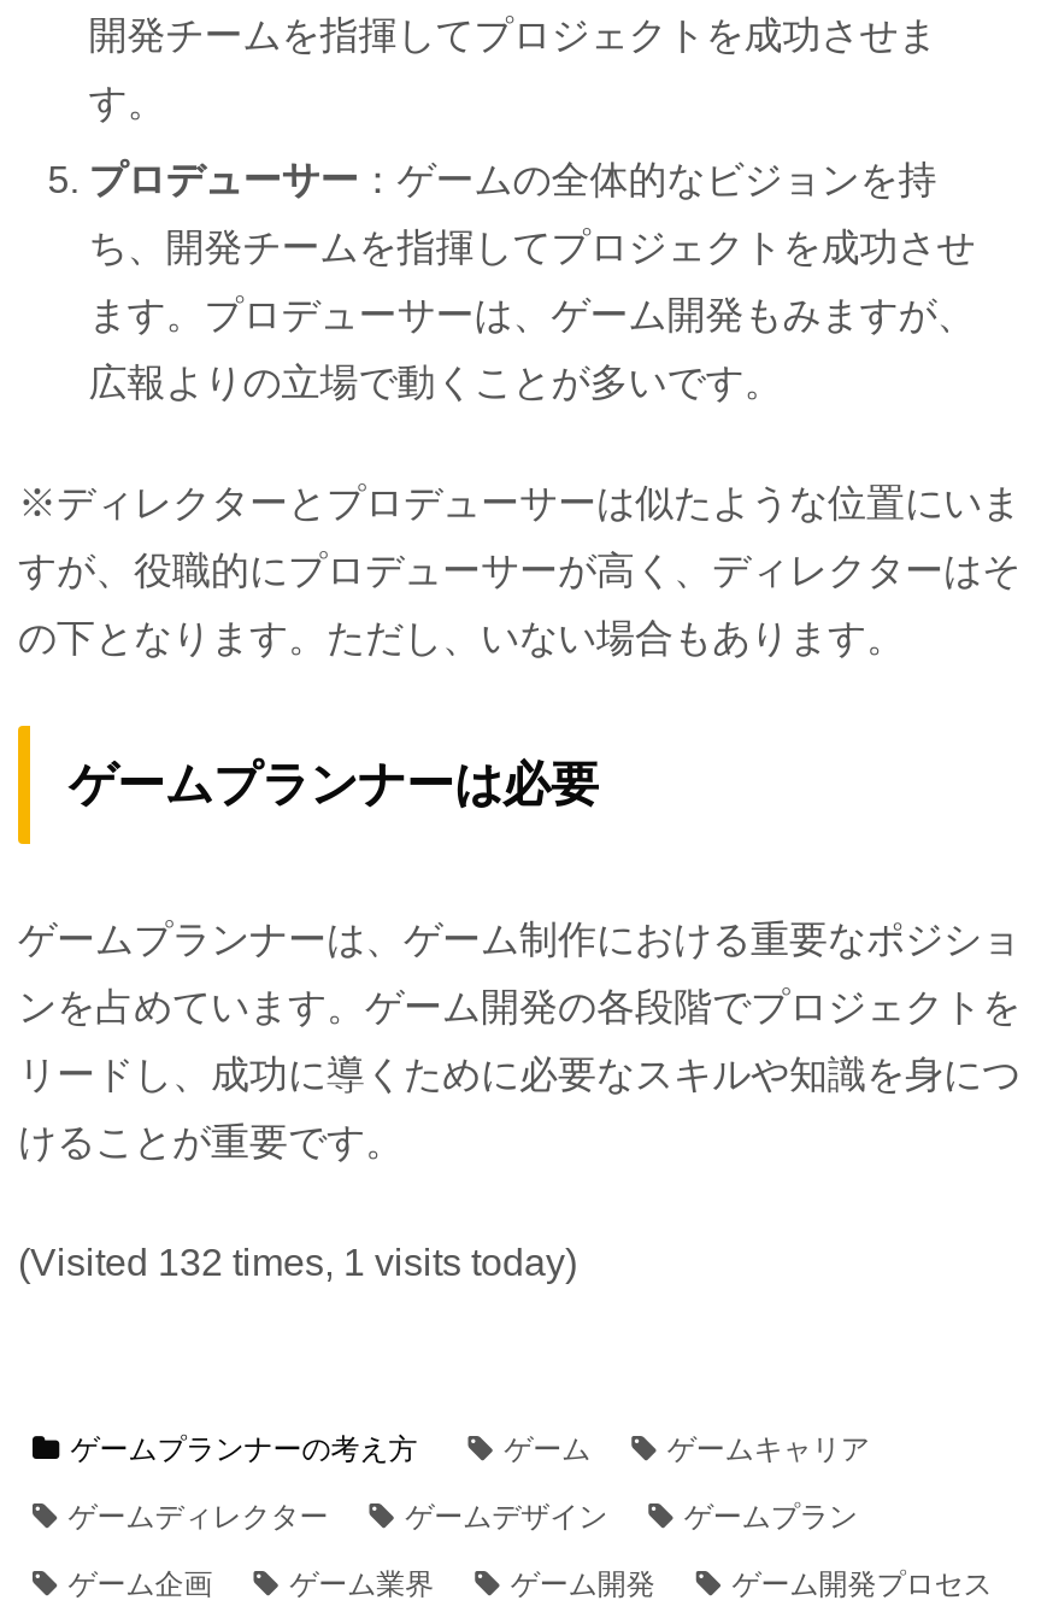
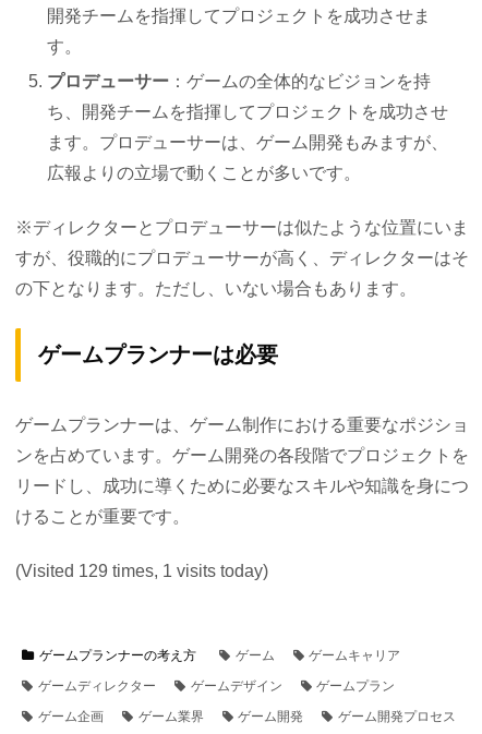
[18,1242,577,1283] (Visited 132 times, 1 visits today) -> [15,562,268,580] (Visited 129 times, 1 visits today)

